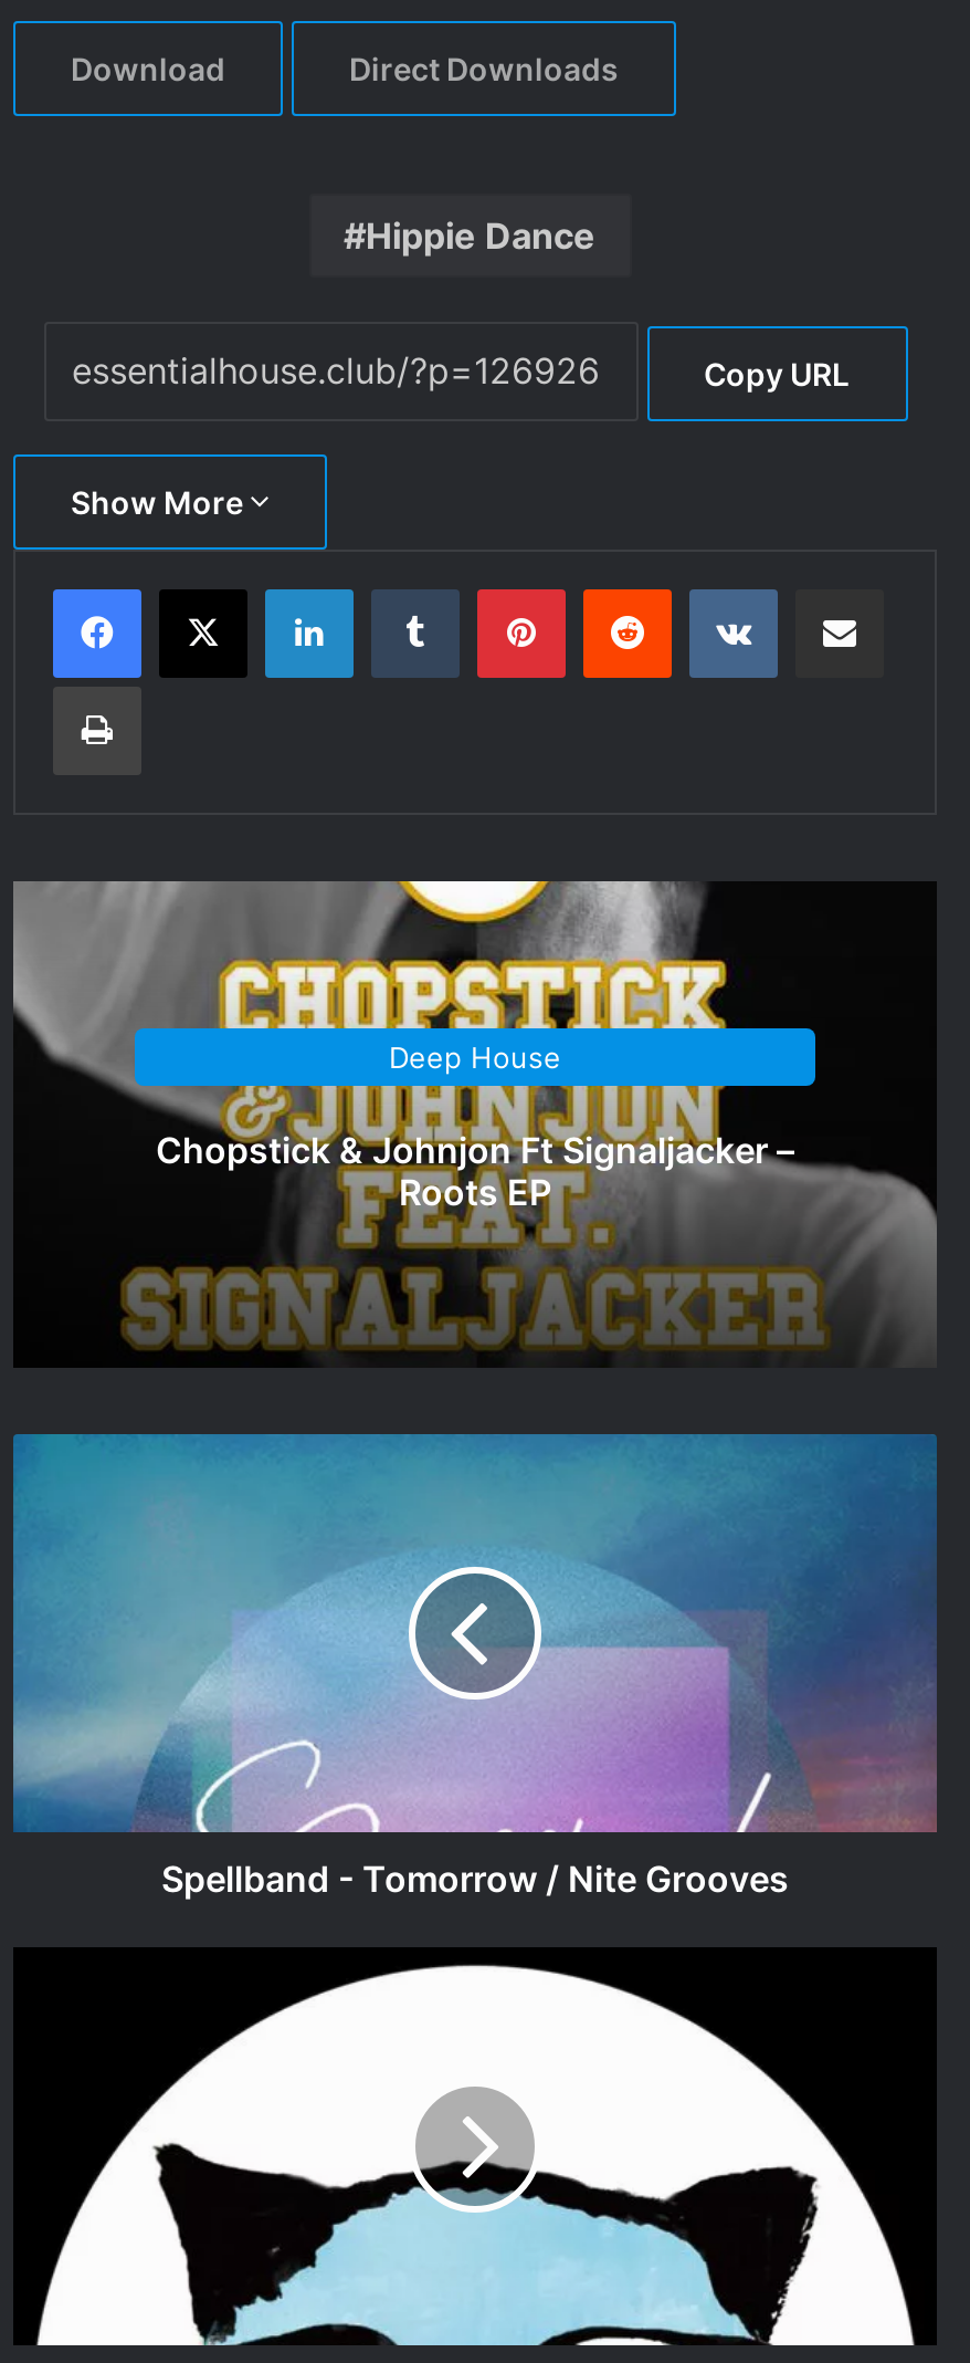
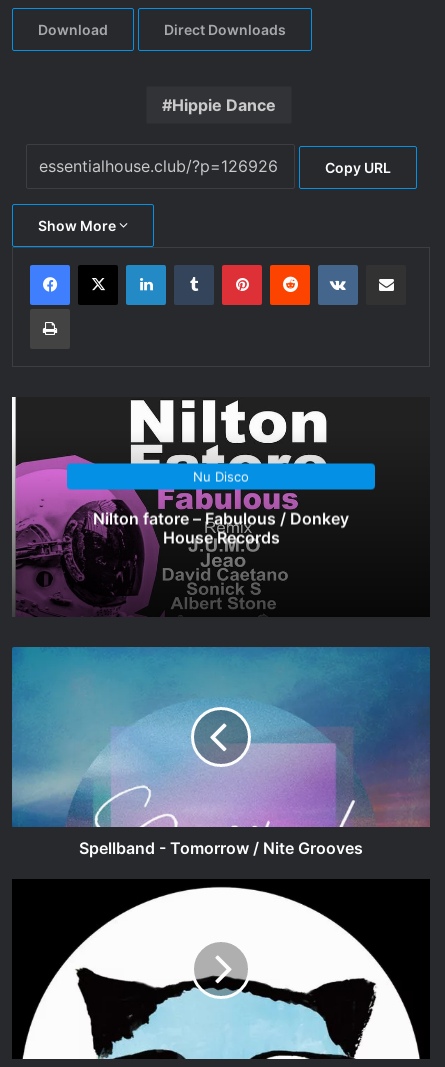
[13,879,937,1368] [image] | Deep House -> [11,397,430,616] [image] | Nu Disco
[156,1128,794,1214] Chopstick & Johnjon Ft Signaljacker – | Roots EP -> [93,509,349,548] Nilton fatore – Fabulous / Donkey | House Records

